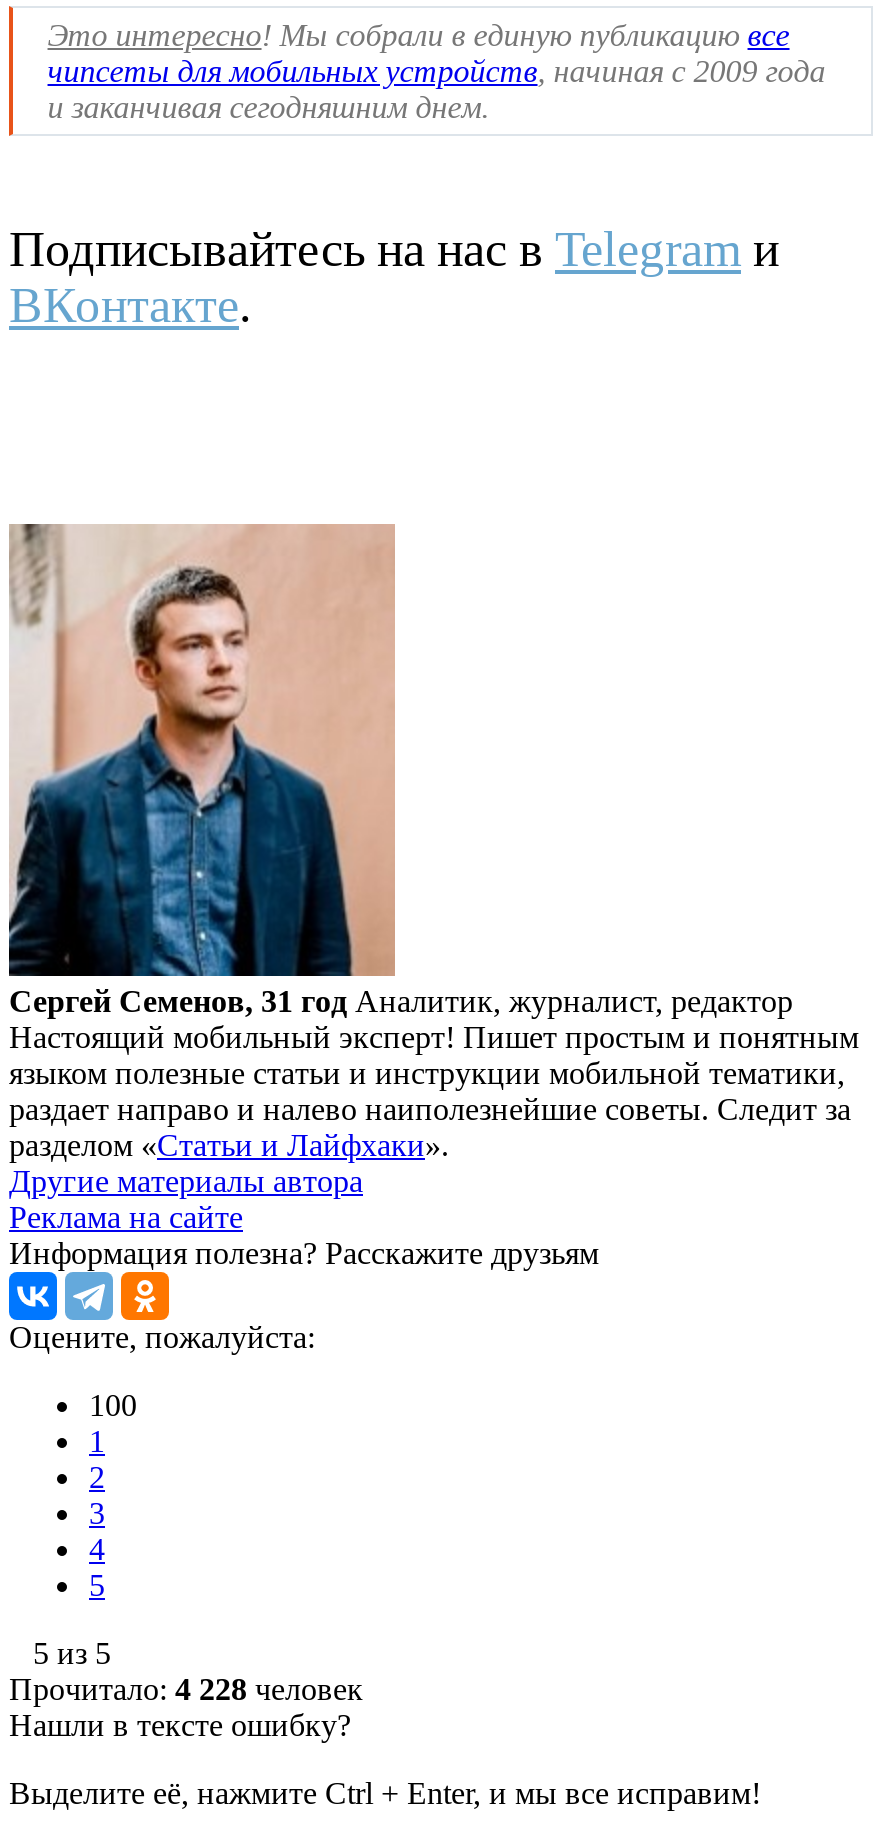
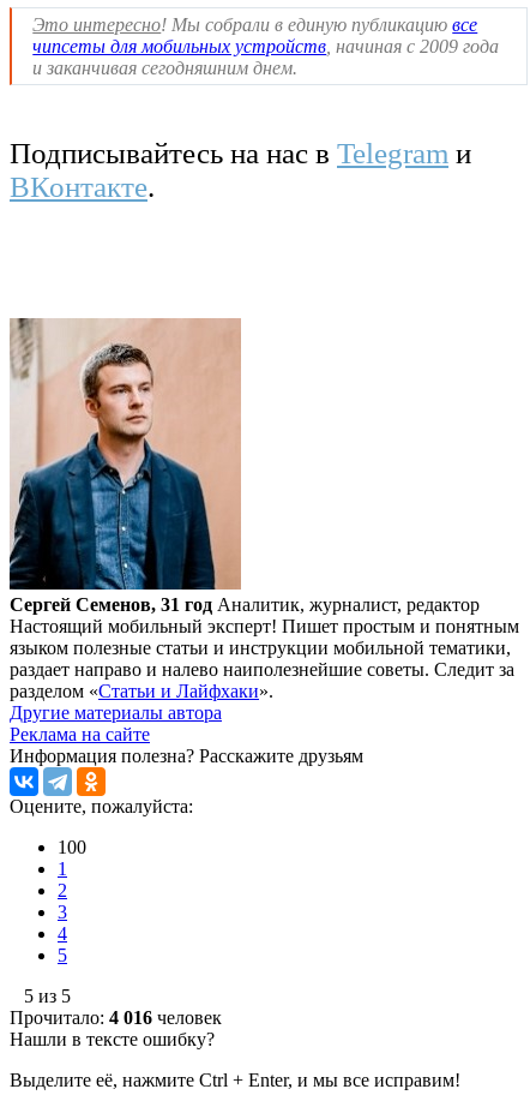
[9,1672,363,1706] Прочитало: 4 228 человек -> [10,1007,222,1028] Прочитало: 4 016 человек

